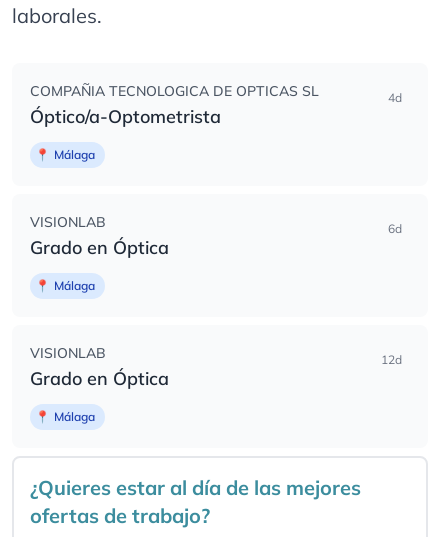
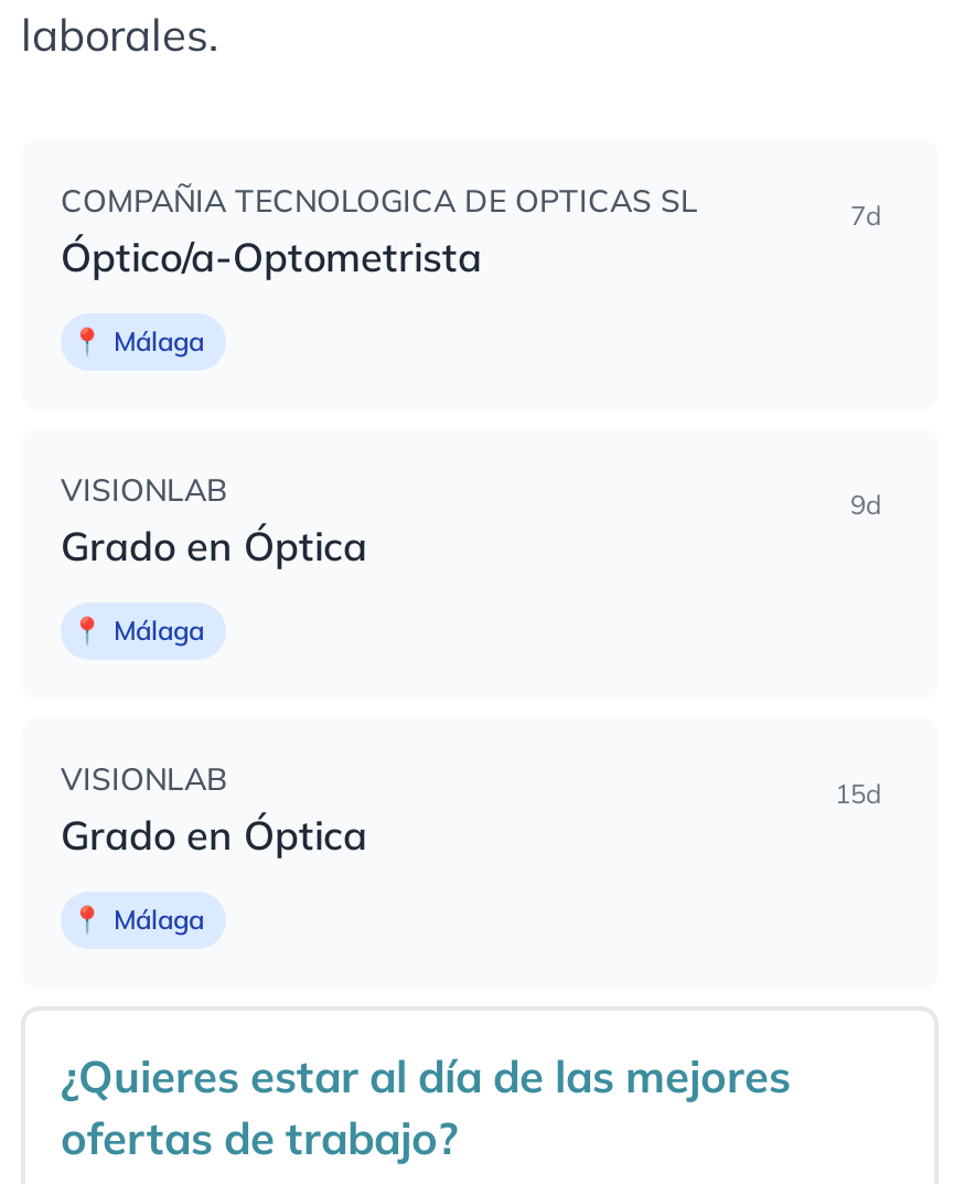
[388,90,402,105] 4d -> [850,199,881,232] 7d
[388,221,402,236] 6d -> [850,488,881,521] 9d
[381,352,402,367] 12d -> [835,777,881,810] 15d

